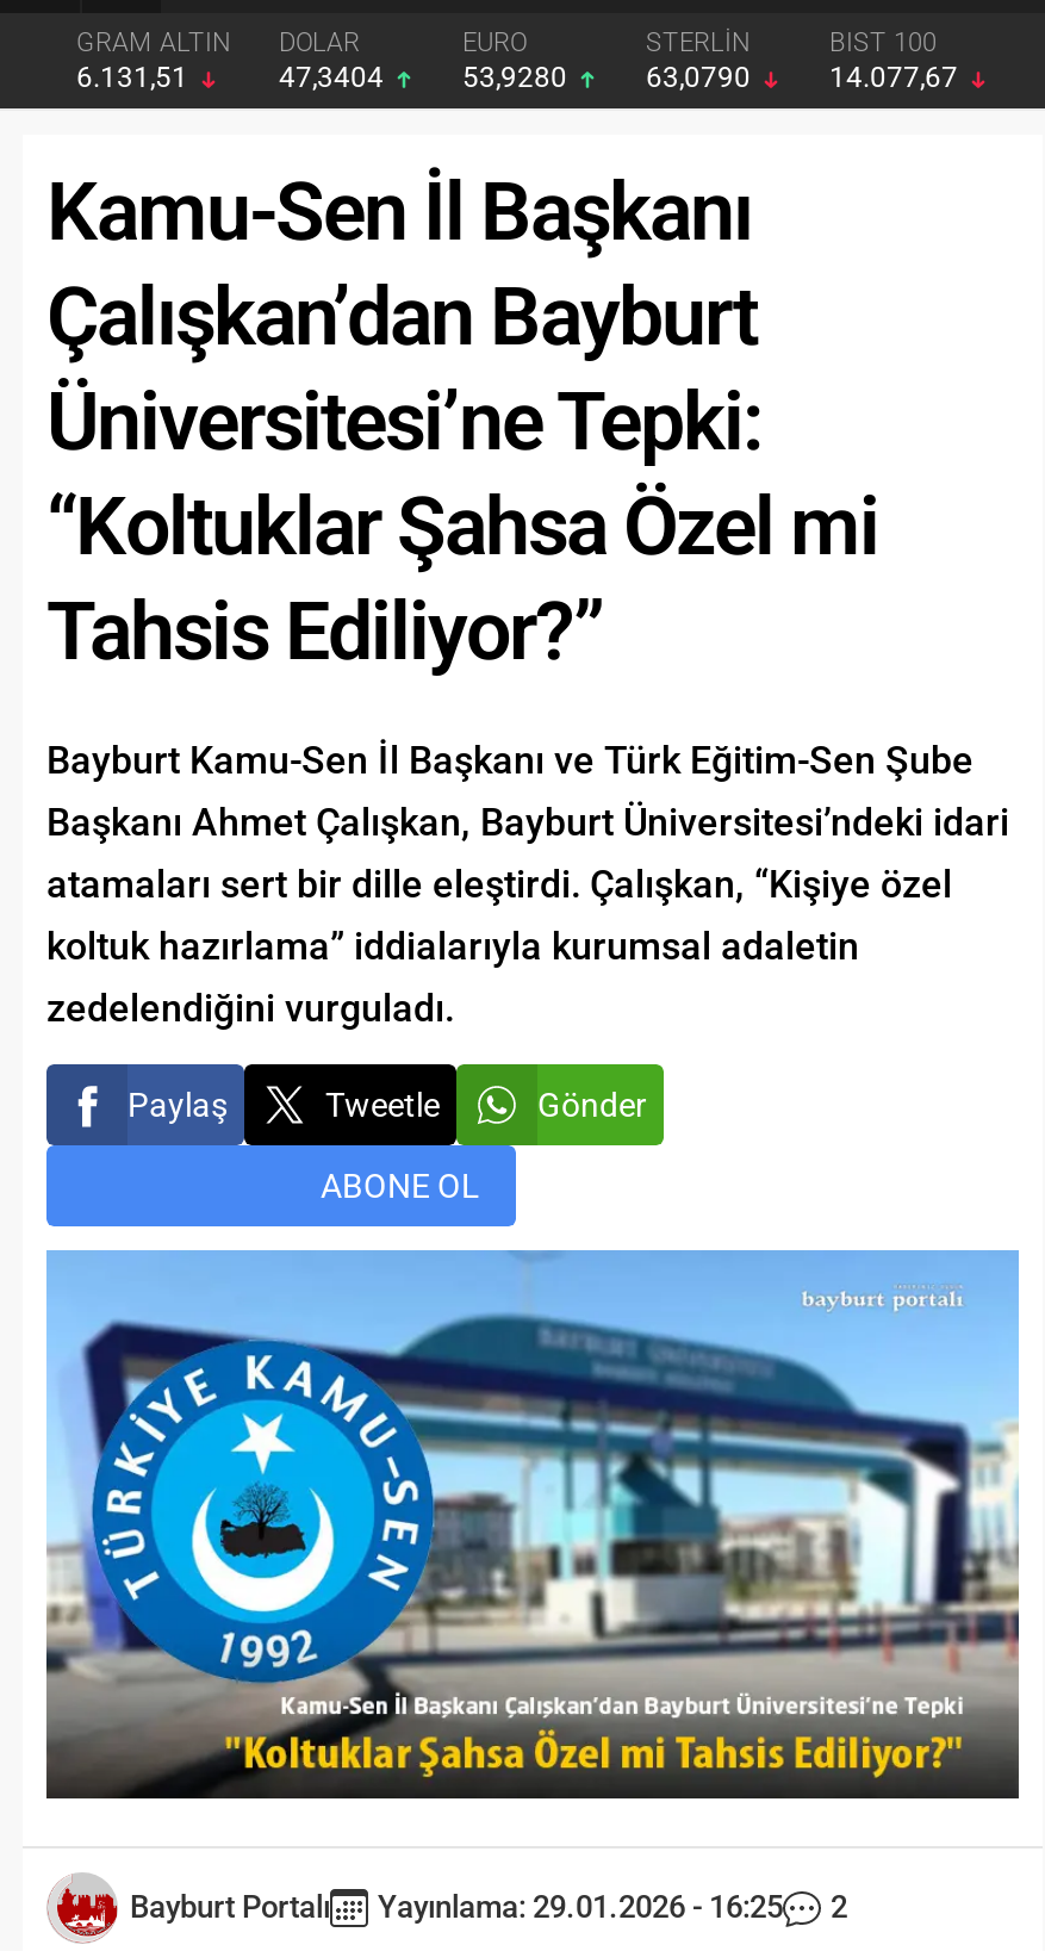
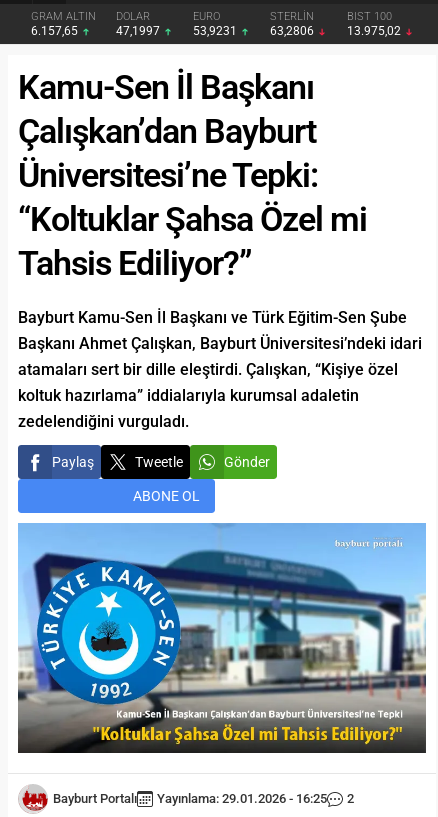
[76,61,195,94] 6.131,51 -> [30,24,80,38] 6.157,65
[279,61,391,94] 47,3404 -> [115,24,162,38] 47,1997
[462,61,574,94] 53,9280 -> [192,24,239,38] 53,9231
[646,61,758,94] 63,0790 -> [269,24,316,38] 63,2806
[829,61,965,94] 14.077,67 -> [346,24,403,38] 13.975,02

